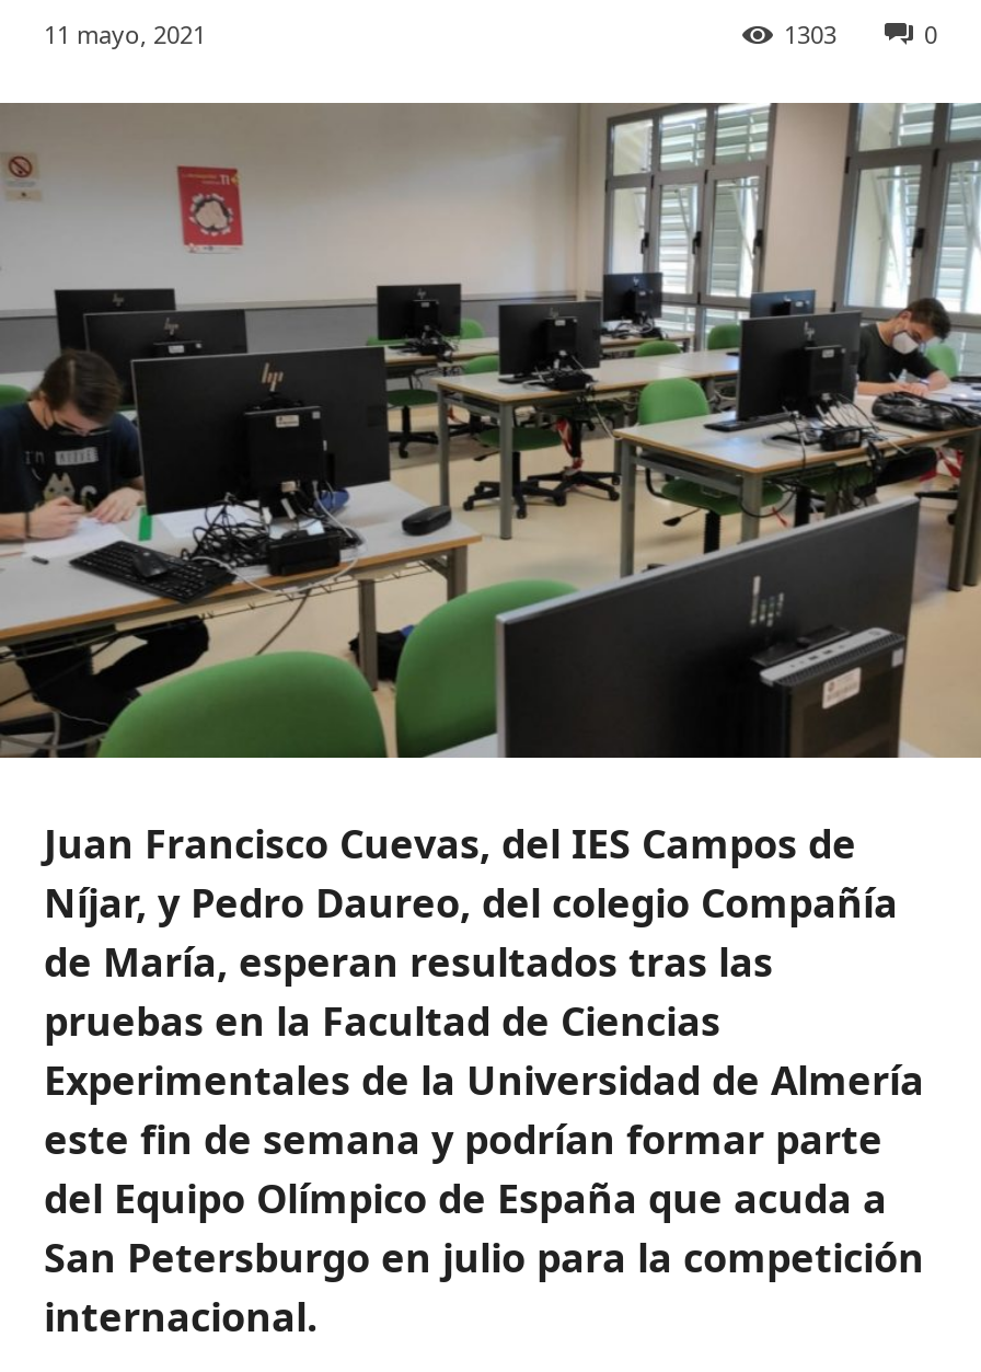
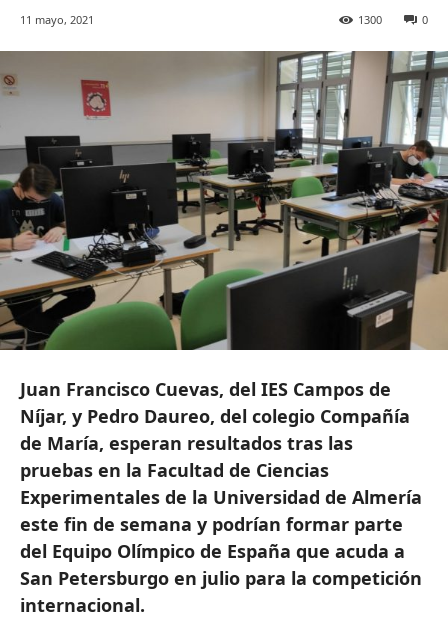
[784,18,836,51] 1303 -> [358,12,382,27] 1300

